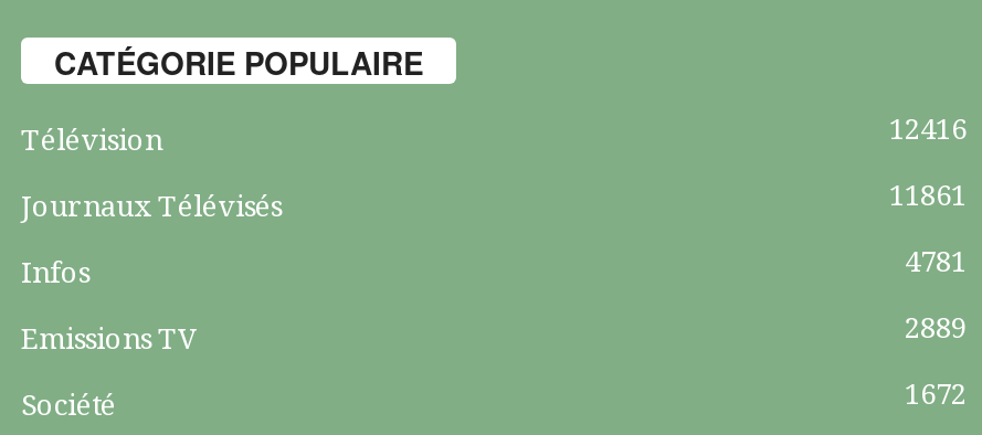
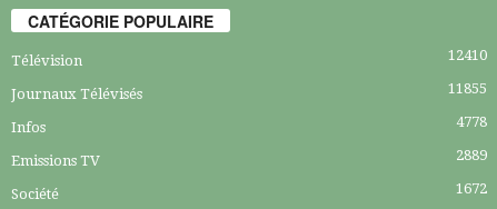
[889,113,967,146] 12416 -> [448,47,487,63] 12410
[889,179,967,212] 11861 -> [448,80,487,97] 11855
[905,245,967,278] 4781 -> [456,114,487,130] 4778

